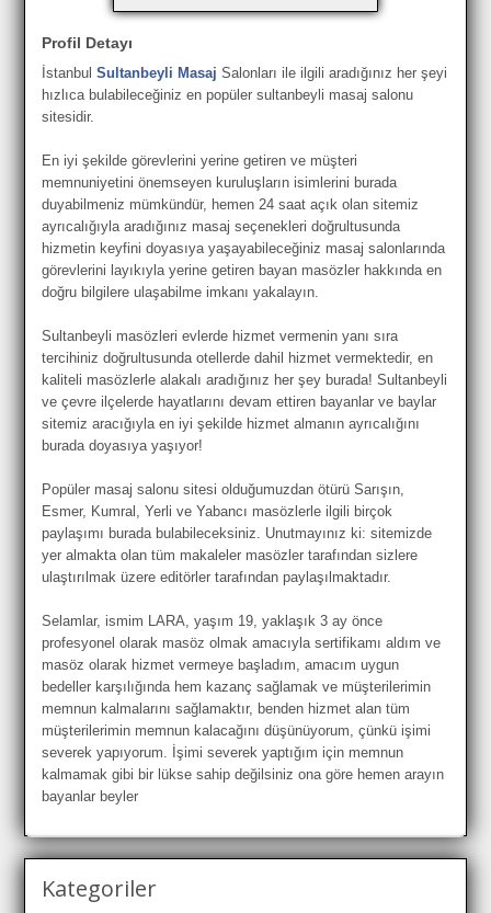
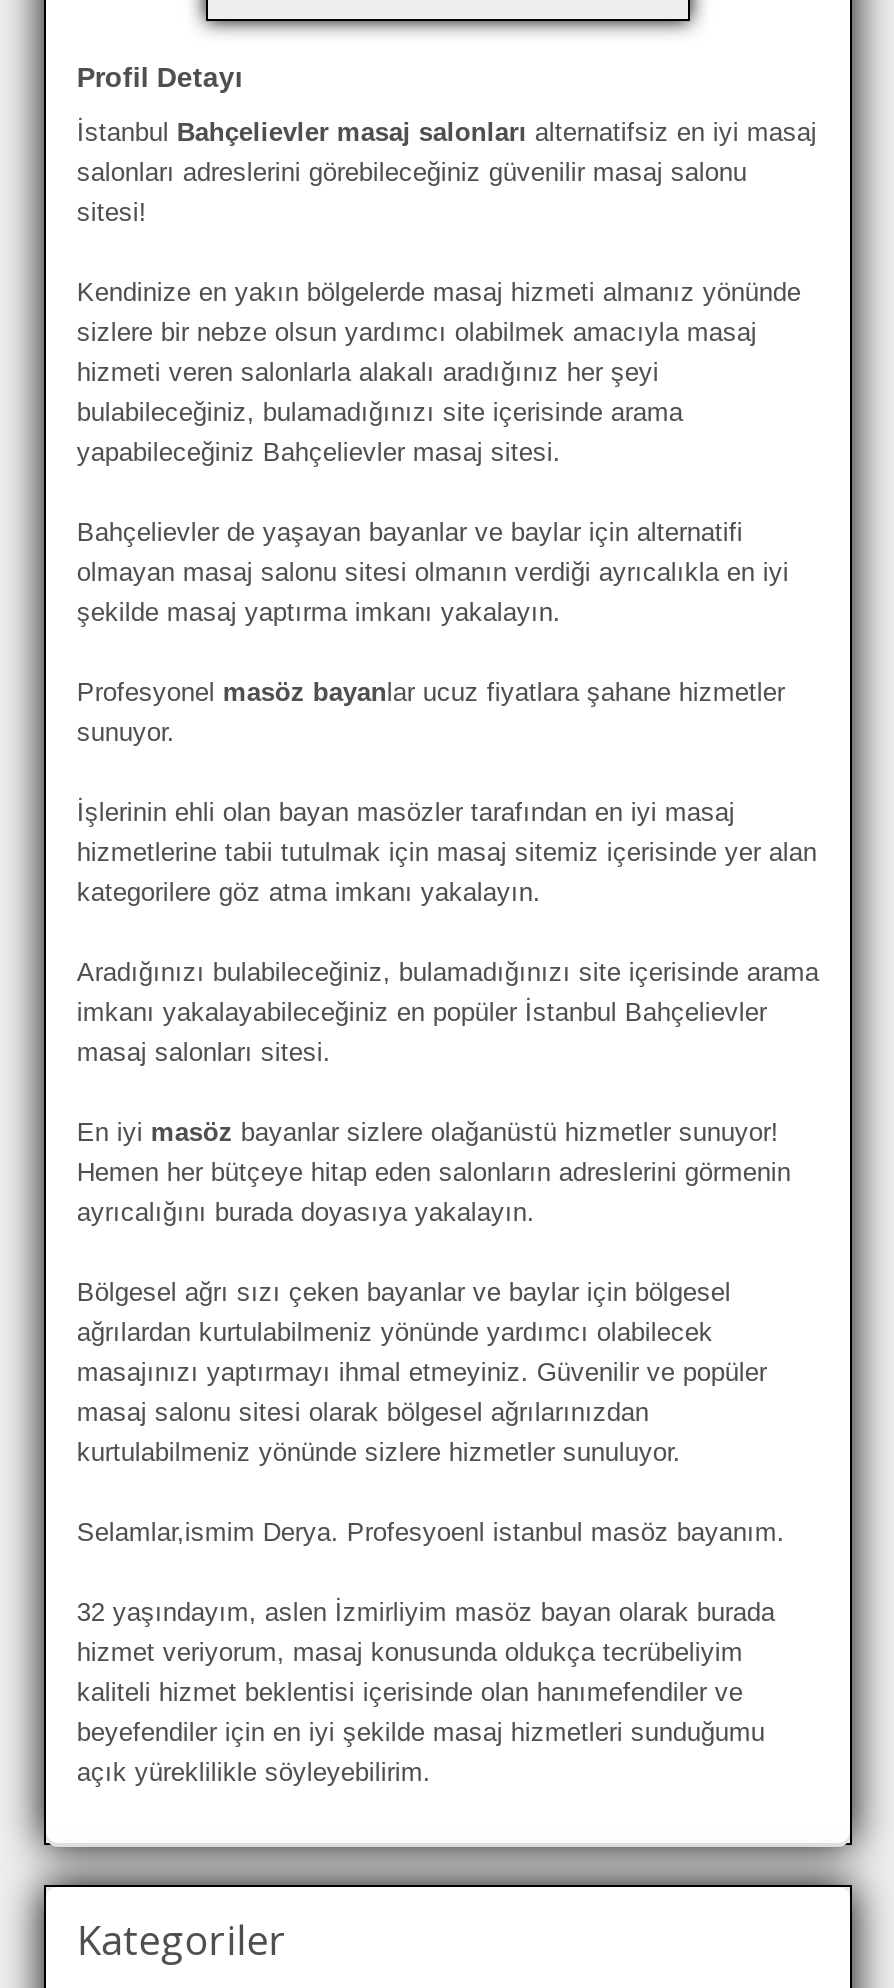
[42,64,448,804] İstanbul Sultanbeyli Masaj Salonları ile ilgili aradığınız her şeyi | hızlıca bulabileceğiniz en popüler sultanbeyli masaj salonu | sitesidir. | En iyi şekilde görevlerini yerine getiren ve müşteri | memnuniyetini önemseyen kuruluşların isimlerini burada | duyabilmeniz mümkündür, hemen 24 saat açık olan sitemiz | ayrıcalığıyla aradığınız masaj seçenekleri doğrultusunda | hizmetin keyfini doyasıya yaşayabileceğiniz masaj salonlarında | görevlerini layıkıyla yerine getiren bayan masözler hakkında en | doğru bilgilere ulaşabilme imkanı yakalayın. | Sultanbeyli masözleri evlerde hizmet vermenin yanı sıra | tercihiniz doğrultusunda otellerde dahil hizmet vermektedir, en | kaliteli masözlerle alakalı aradığınız her şey burada! Sultanbeyli | ve çevre ilçelerde hayatlarını devam ettiren bayanlar ve baylar | sitemiz aracığıyla en iyi şekilde hizmet almanın ayrıcalığını | burada doyasıya yaşıyor! | Popüler masaj salonu sitesi olduğumuzdan ötürü Sarışın, | Esmer, Kumral, Yerli ve Yabancı masözlerle ilgili birçok | paylaşımı burada bulabileceksiniz. Unutmayınız ki: sitemizde | yer almakta olan tüm makaleler masözler tarafından sizlere | ulaştırılmak üzere editörler tarafından paylaşılmaktadır. | Selamlar, ismim LARA, yaşım 19, yaklaşık 3 ay önce | profesyonel olarak masöz olmak amacıyla sertifikamı aldım ve | masöz olarak hizmet vermeye başladım, amacım uygun | bedeller karşılığında hem kazanç sağlamak ve müşterilerimin | memnun kalmalarını sağlamaktır, benden hizmet alan tüm | müşterilerimin memnun kalacağını düşünüyorum, çünkü işimi | severek yapıyorum. İşimi severek yaptığım için memnun | kalmamak gibi bir lükse sahip değilsiniz ona göre hemen arayın | bayanlar beyler -> [77,117,819,1787] İstanbul Bahçelievler masaj salonları alternatifsiz en iyi masaj | salonları adreslerini görebileceğiniz güvenilir masaj salonu | sitesi! | Kendinize en yakın bölgelerde masaj hizmeti almanız yönünde | sizlere bir nebze olsun yardımcı olabilmek amacıyla masaj | hizmeti veren salonlarla alakalı aradığınız her şeyi | bulabileceğiniz, bulamadığınızı site içerisinde arama | yapabileceğiniz Bahçelievler masaj sitesi. | Bahçelievler de yaşayan bayanlar ve baylar için alternatifi | olmayan masaj salonu sitesi olmanın verdiği ayrıcalıkla en iyi | şekilde masaj yaptırma imkanı yakalayın. | Profesyonel masöz bayanlar ucuz fiyatlara şahane hizmetler | sunuyor. | İşlerinin ehli olan bayan masözler tarafından en iyi masaj | hizmetlerine tabii tutulmak için masaj sitemiz içerisinde yer alan | kategorilere göz atma imkanı yakalayın. | Aradığınızı bulabileceğiniz, bulamadığınızı site içerisinde arama | imkanı yakalayabileceğiniz en popüler İstanbul Bahçelievler | masaj salonları sitesi. | En iyi masöz bayanlar sizlere olağanüstü hizmetler sunuyor! | Hemen her bütçeye hitap eden salonların adreslerini görmenin | ayrıcalığını burada doyasıya yakalayın. | Bölgesel ağrı sızı çeken bayanlar ve baylar için bölgesel | ağrılardan kurtulabilmeniz yönünde yardımcı olabilecek | masajınızı yaptırmayı ihmal etmeyiniz. Güvenilir ve popüler | masaj salonu sitesi olarak bölgesel ağrılarınızdan | kurtulabilmeniz yönünde sizlere hizmetler sunuluyor. | Selamlar,ismim Derya. Profesyoenl istanbul masöz bayanım. | 32 yaşındayım, aslen İzmirliyim masöz bayan olarak burada | hizmet veriyorum, masaj konusunda oldukça tecrübeliyim | kaliteli hizmet beklentisi içerisinde olan hanımefendiler ve | beyefendiler için en iyi şekilde masaj hizmetleri sunduğumu | açık yüreklilikle söyleyebilirim.

